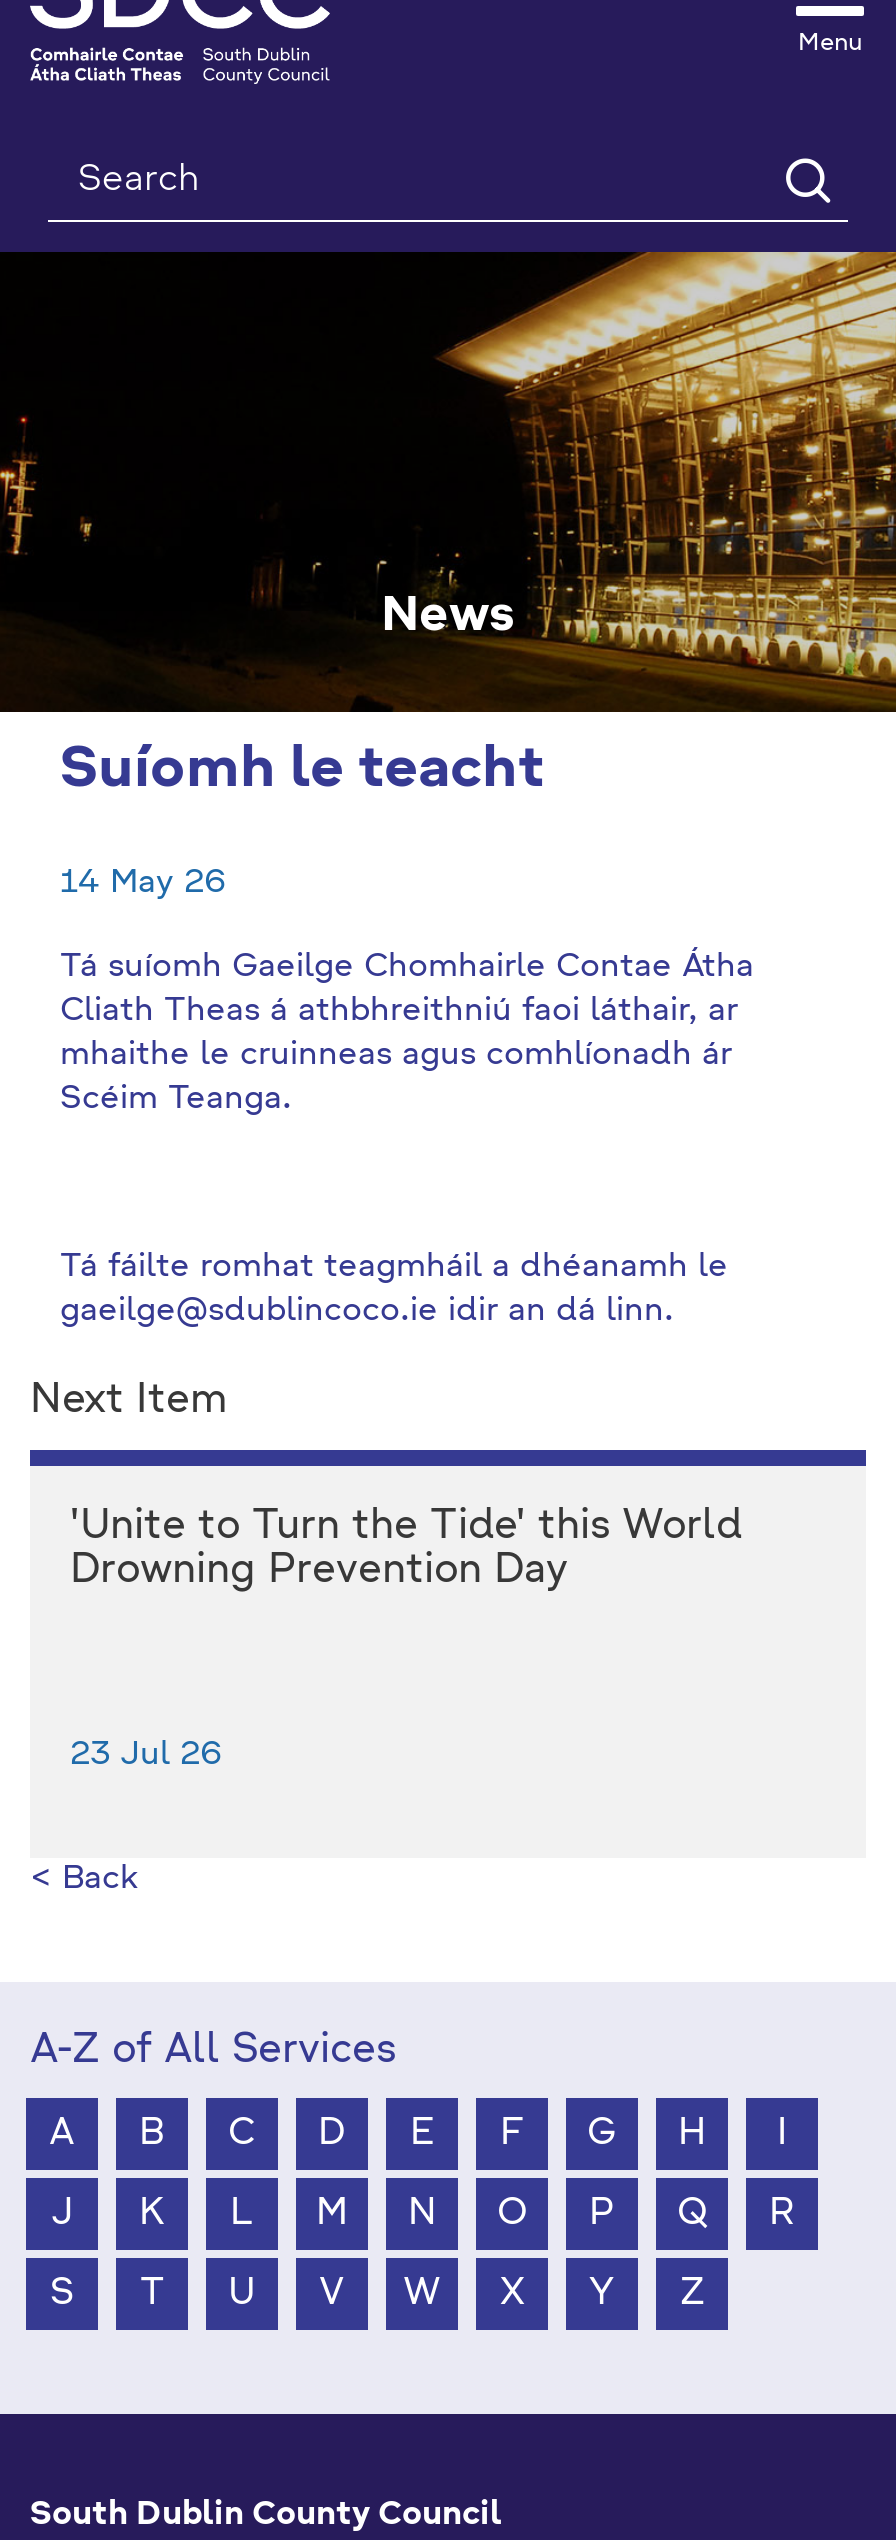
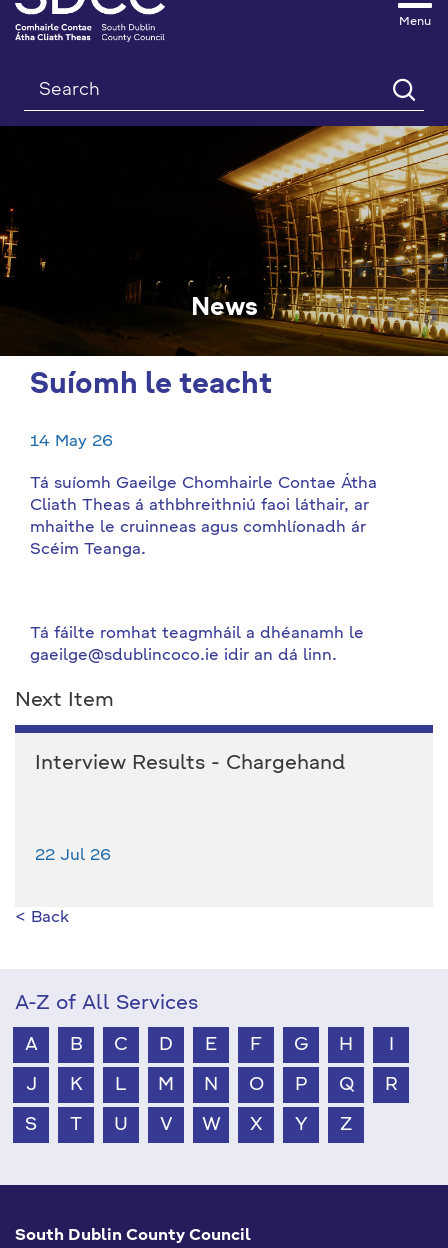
[70,1508,742,1592] 'Unite to Turn the Tide' this World | Drowning Prevention Day -> [35,754,345,774] Interview Results - Chargehand
[70,1740,222,1772] 23 Jul 26 -> [35,848,111,864] 22 Jul 26

